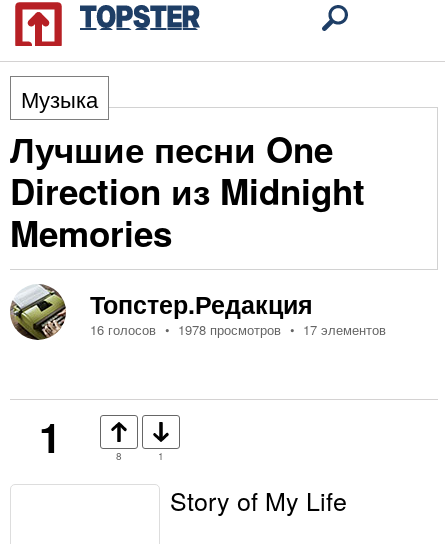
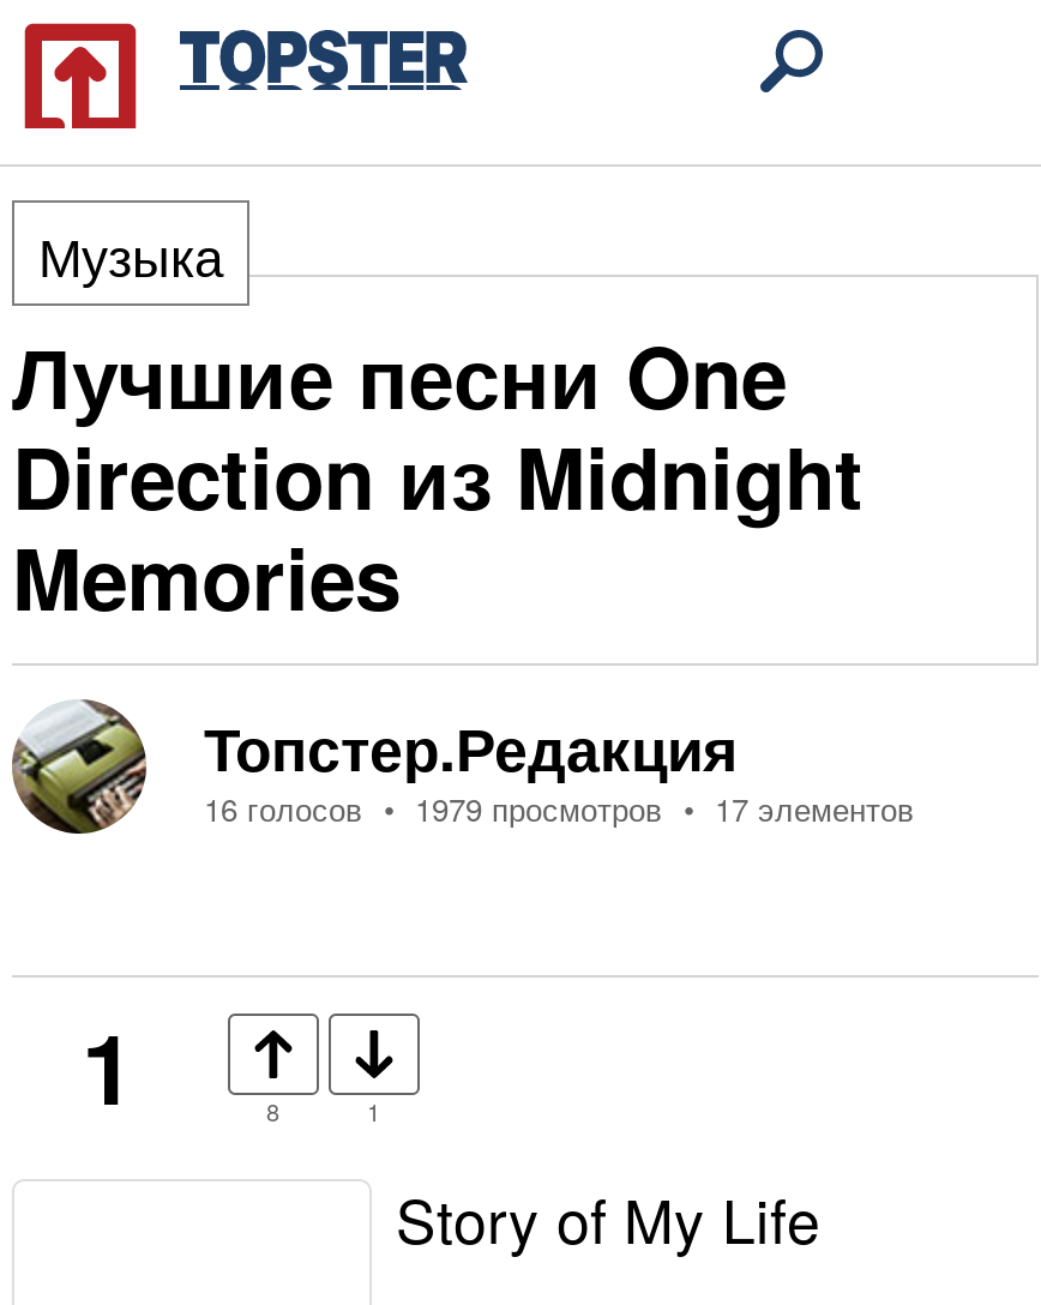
[90,320,386,339] 16 голосов 1978 просмотров 17 элементов -> [204,786,914,831] 16 голосов 1979 просмотров 17 элементов

